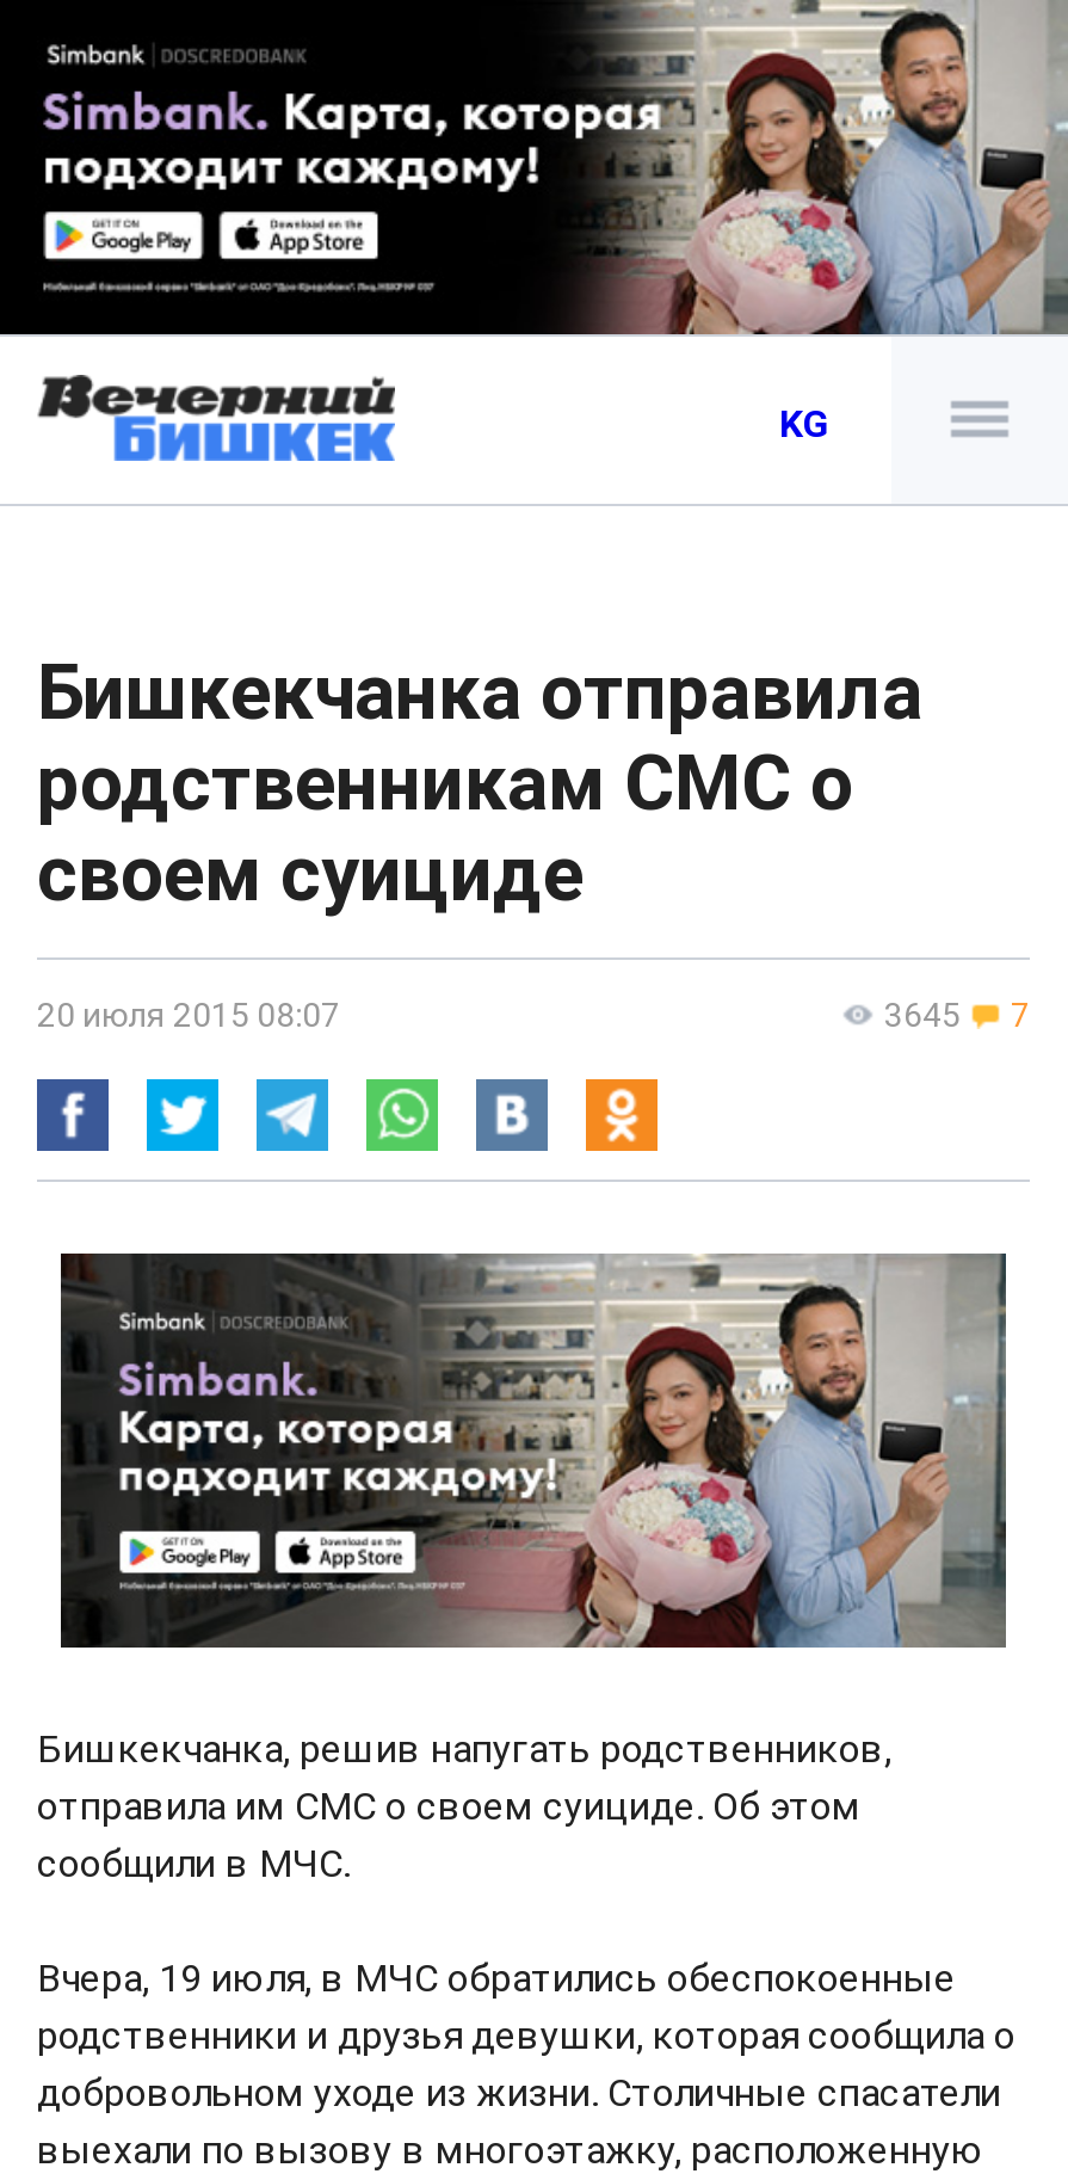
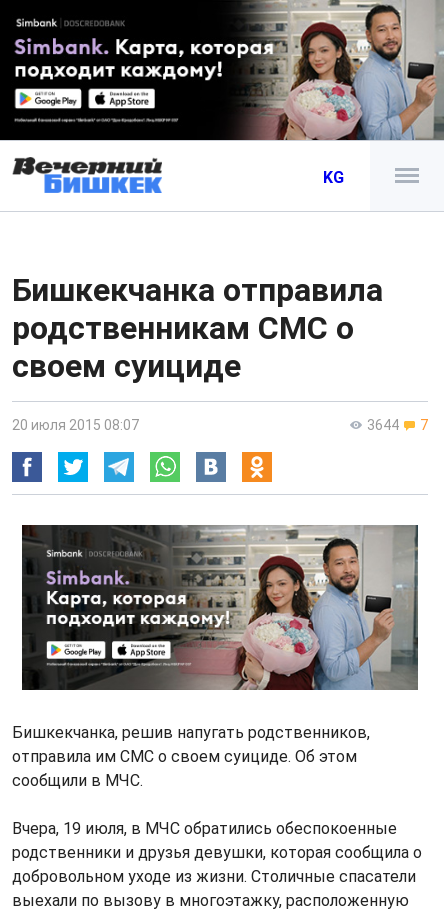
[877,996,1030,1034] 3645 7 -> [364,417,428,433] 3644 7

